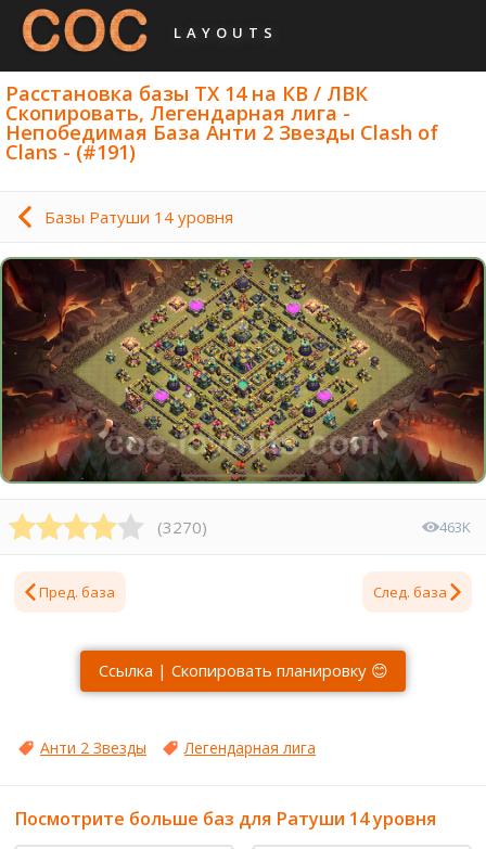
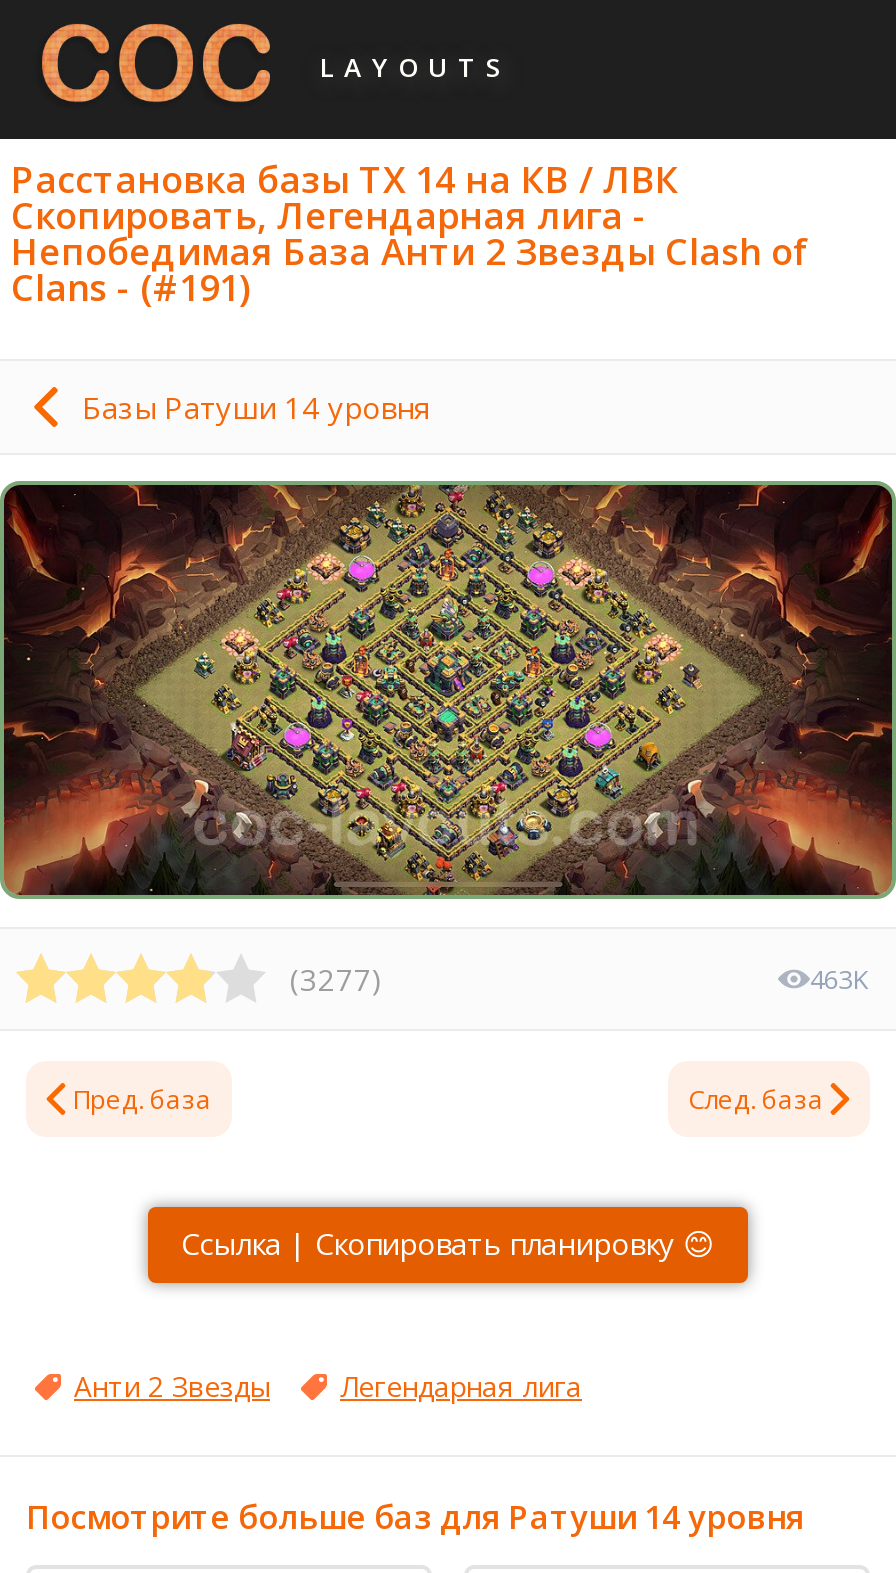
[157,516,207,537] (3270) -> [290,958,382,998] (3277)

